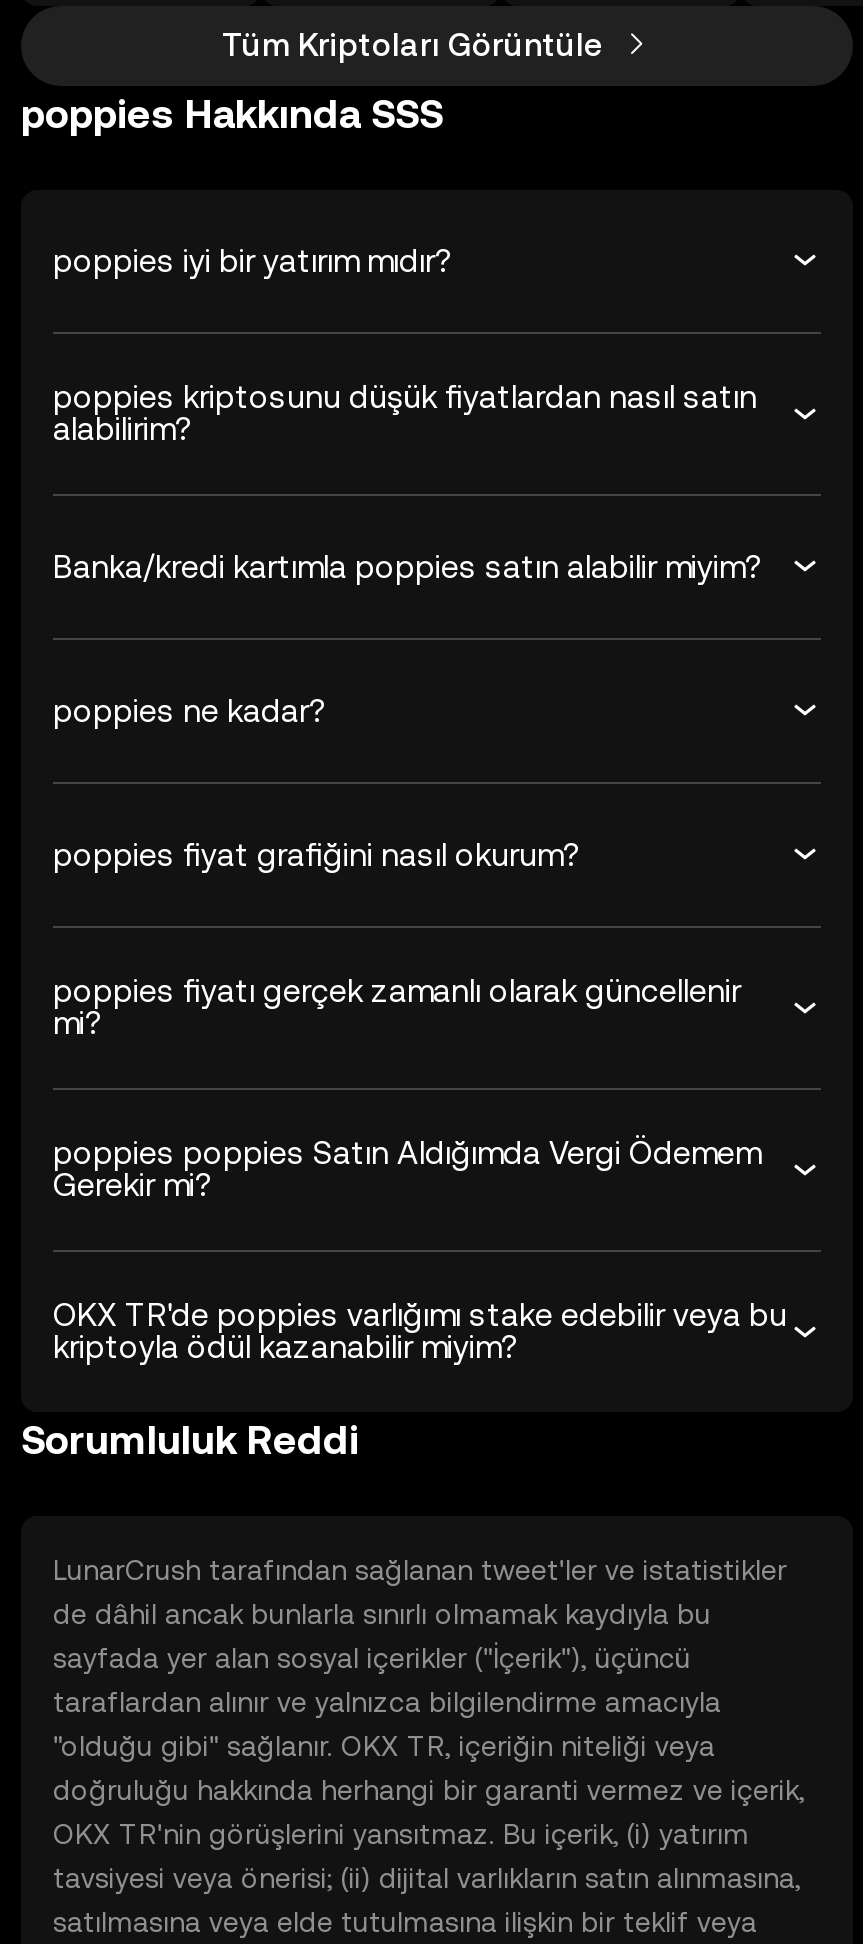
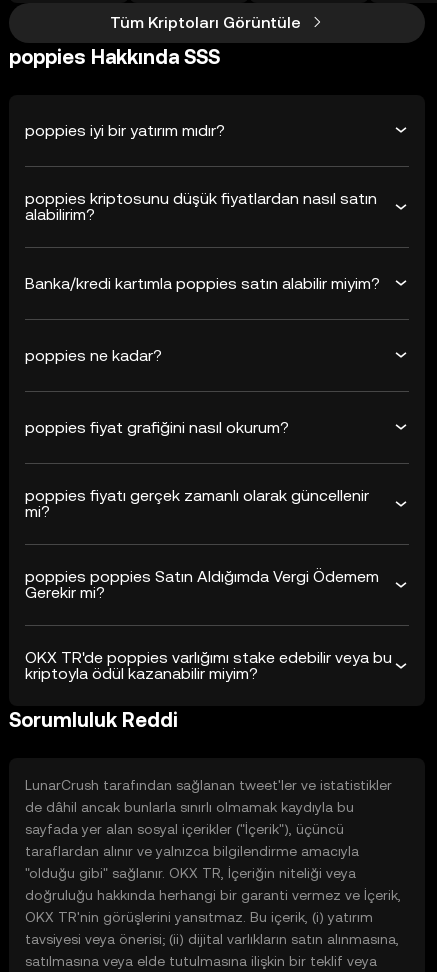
[53,1730,715,1762] "olduğu gibi" sağlanır. OKX TR, içeriğin niteliği veya -> [25,865,356,881] "olduğu gibi" sağlanır. OKX TR, İçeriğin niteliği veya
[53,1774,805,1806] doğruluğu hakkında herhangi bir garanti vermez ve içerik, -> [25,887,401,903] doğruluğu hakkında herhangi bir garanti vermez ve İçerik,

